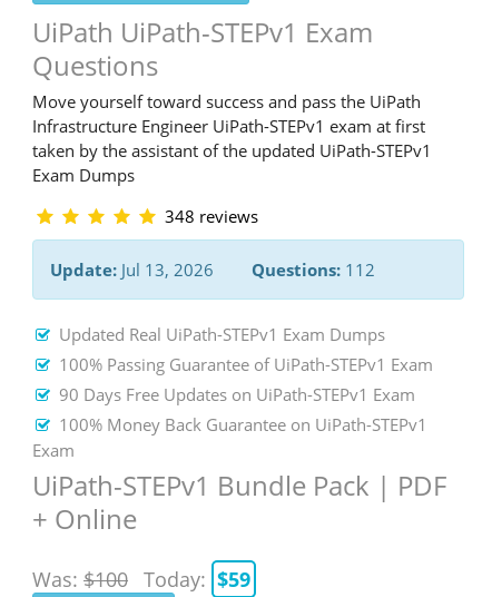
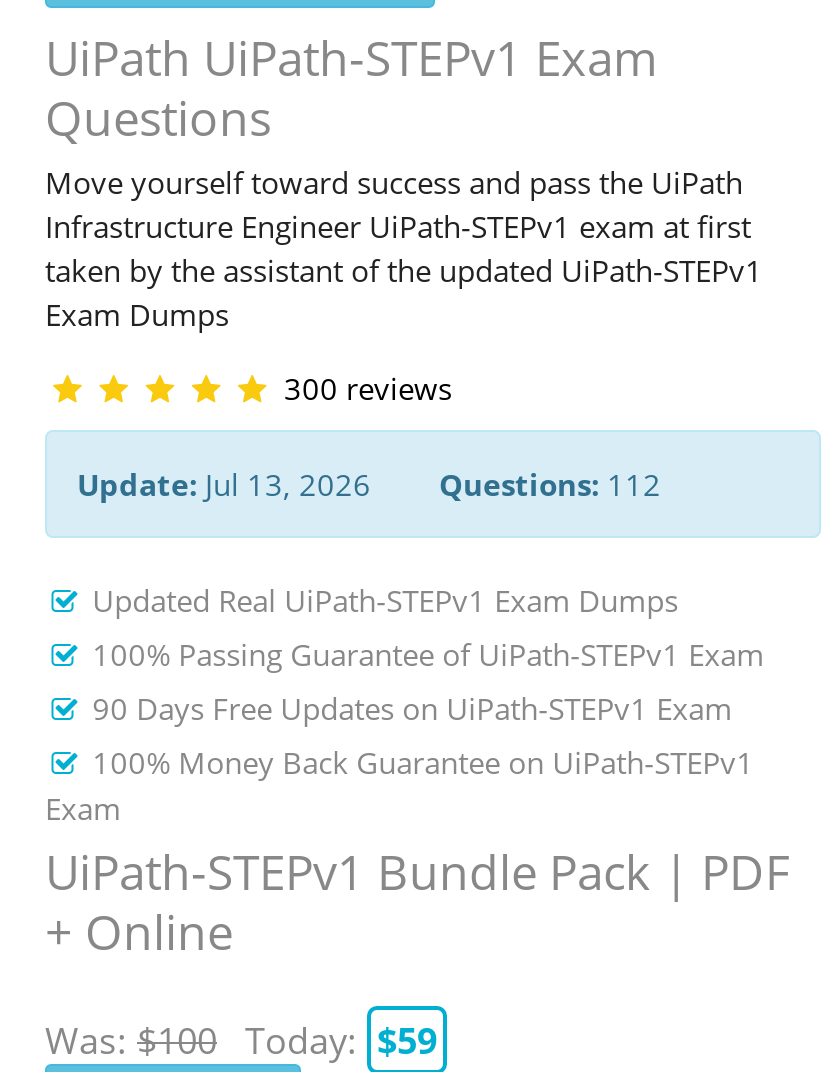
[165,205,259,227] 348 reviews -> [284,368,452,408] 300 reviews

